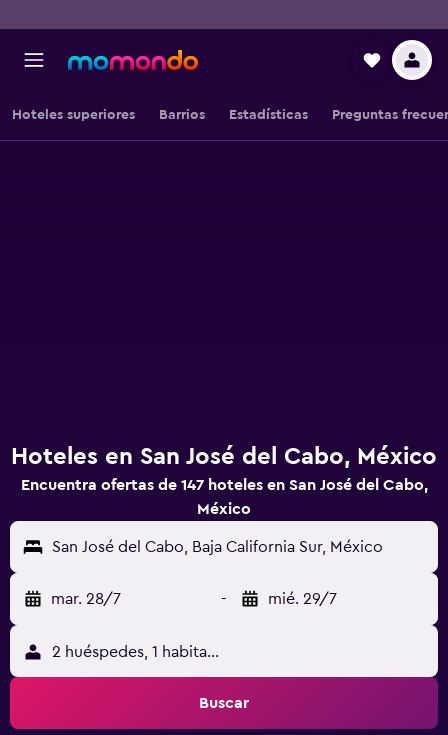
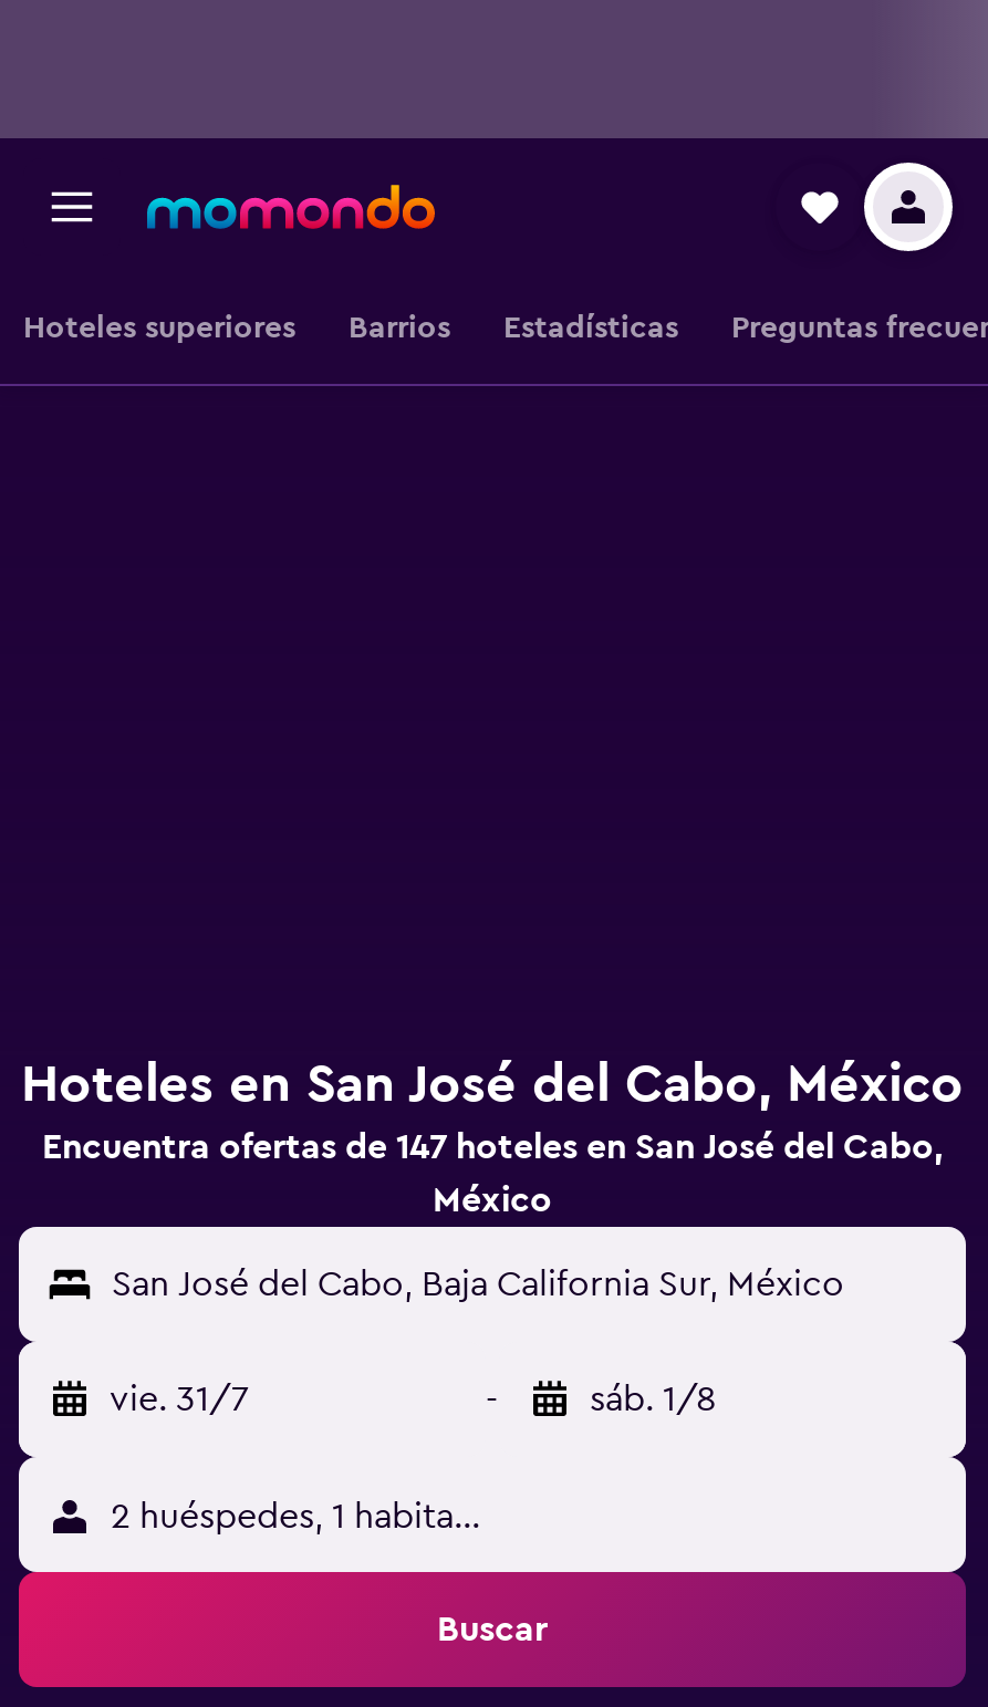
[51,591,121,607] mar. 28/7 -> [110,1382,249,1417] vie. 31/7
[268,591,337,607] mié. 29/7 -> [590,1382,716,1417] sáb. 1/8

